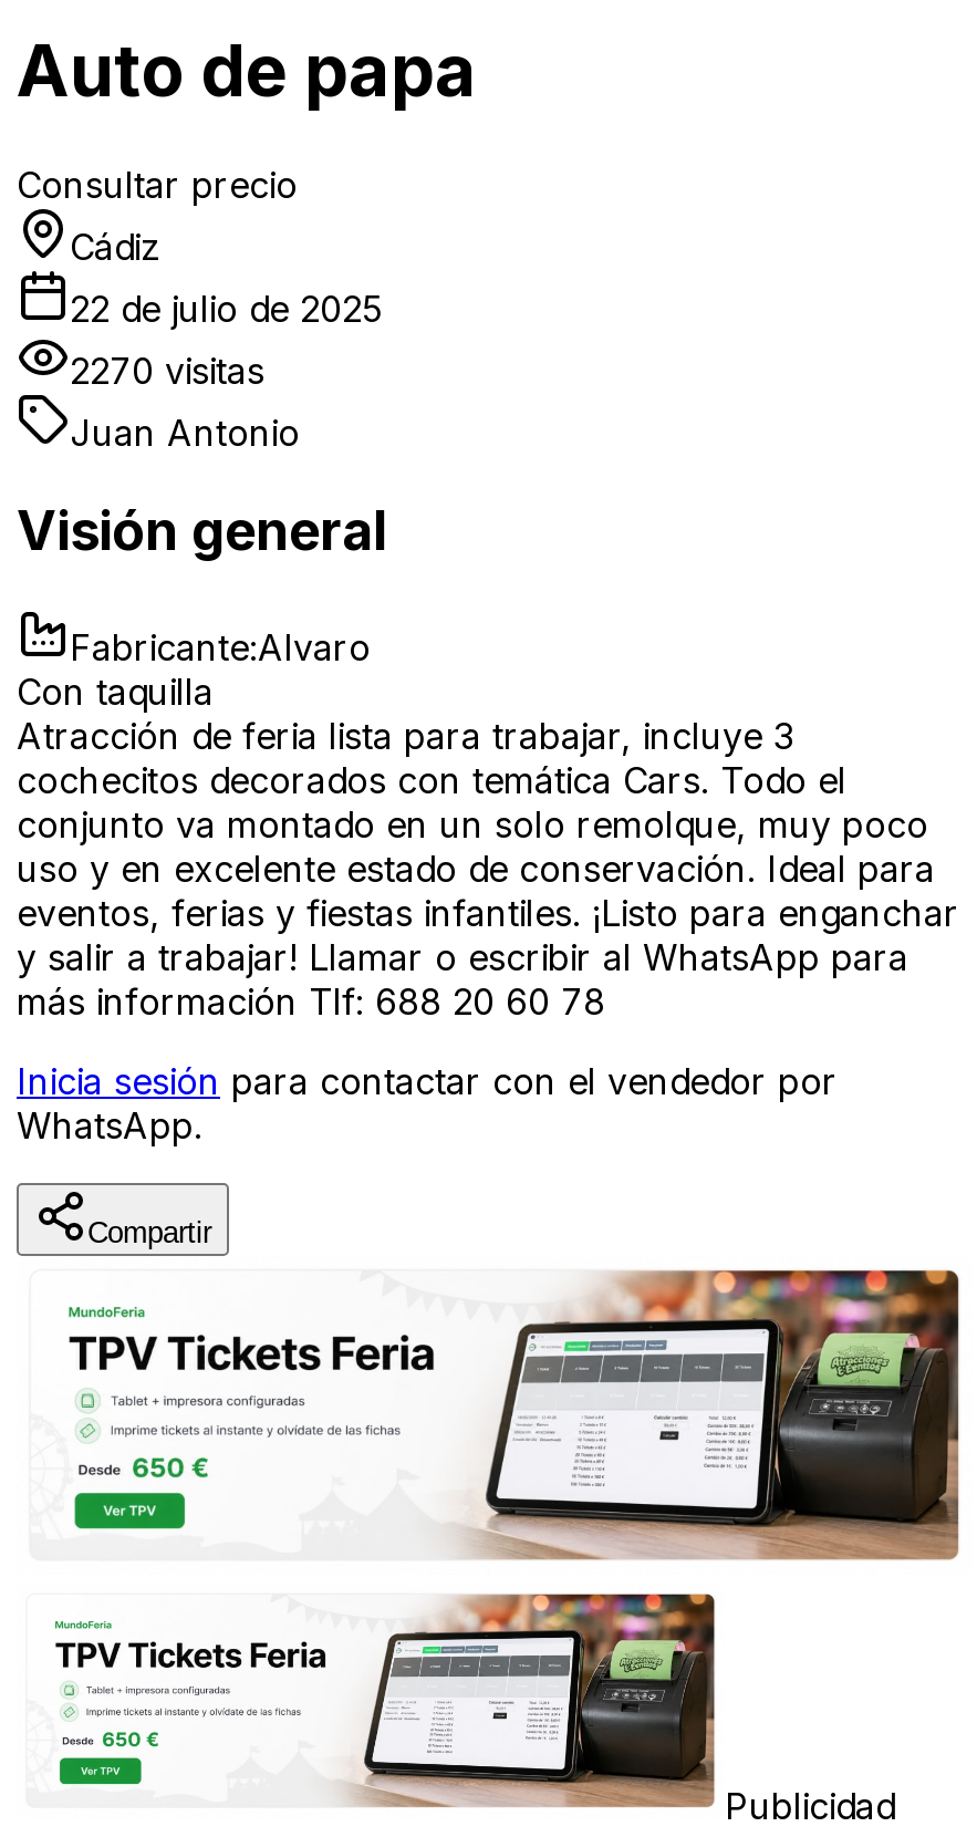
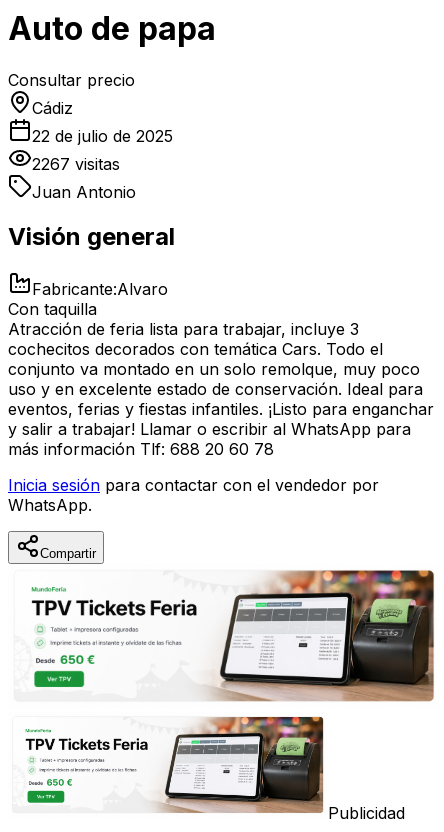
[70,348,264,393] 2270 visitas -> [32,154,120,174] 2267 visitas

